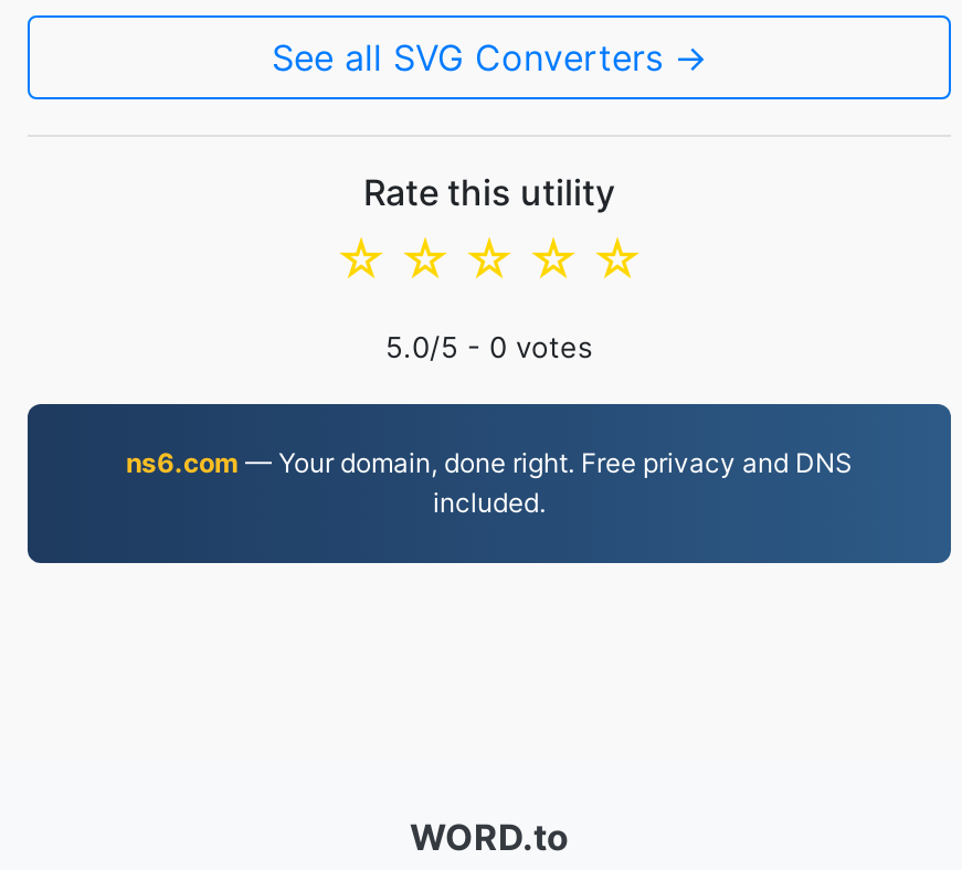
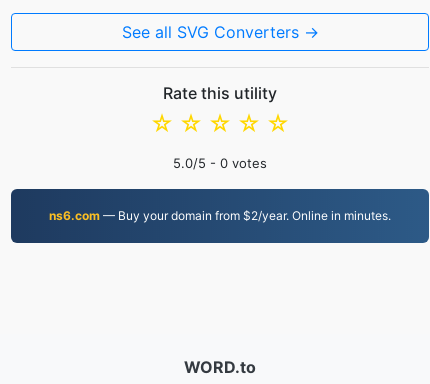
[126,446,853,519] ns6.com — Your domain, done right. Free privacy and DNS | included. -> [49,208,391,223] ns6.com — Buy your domain from $2/year. Online in minutes.

